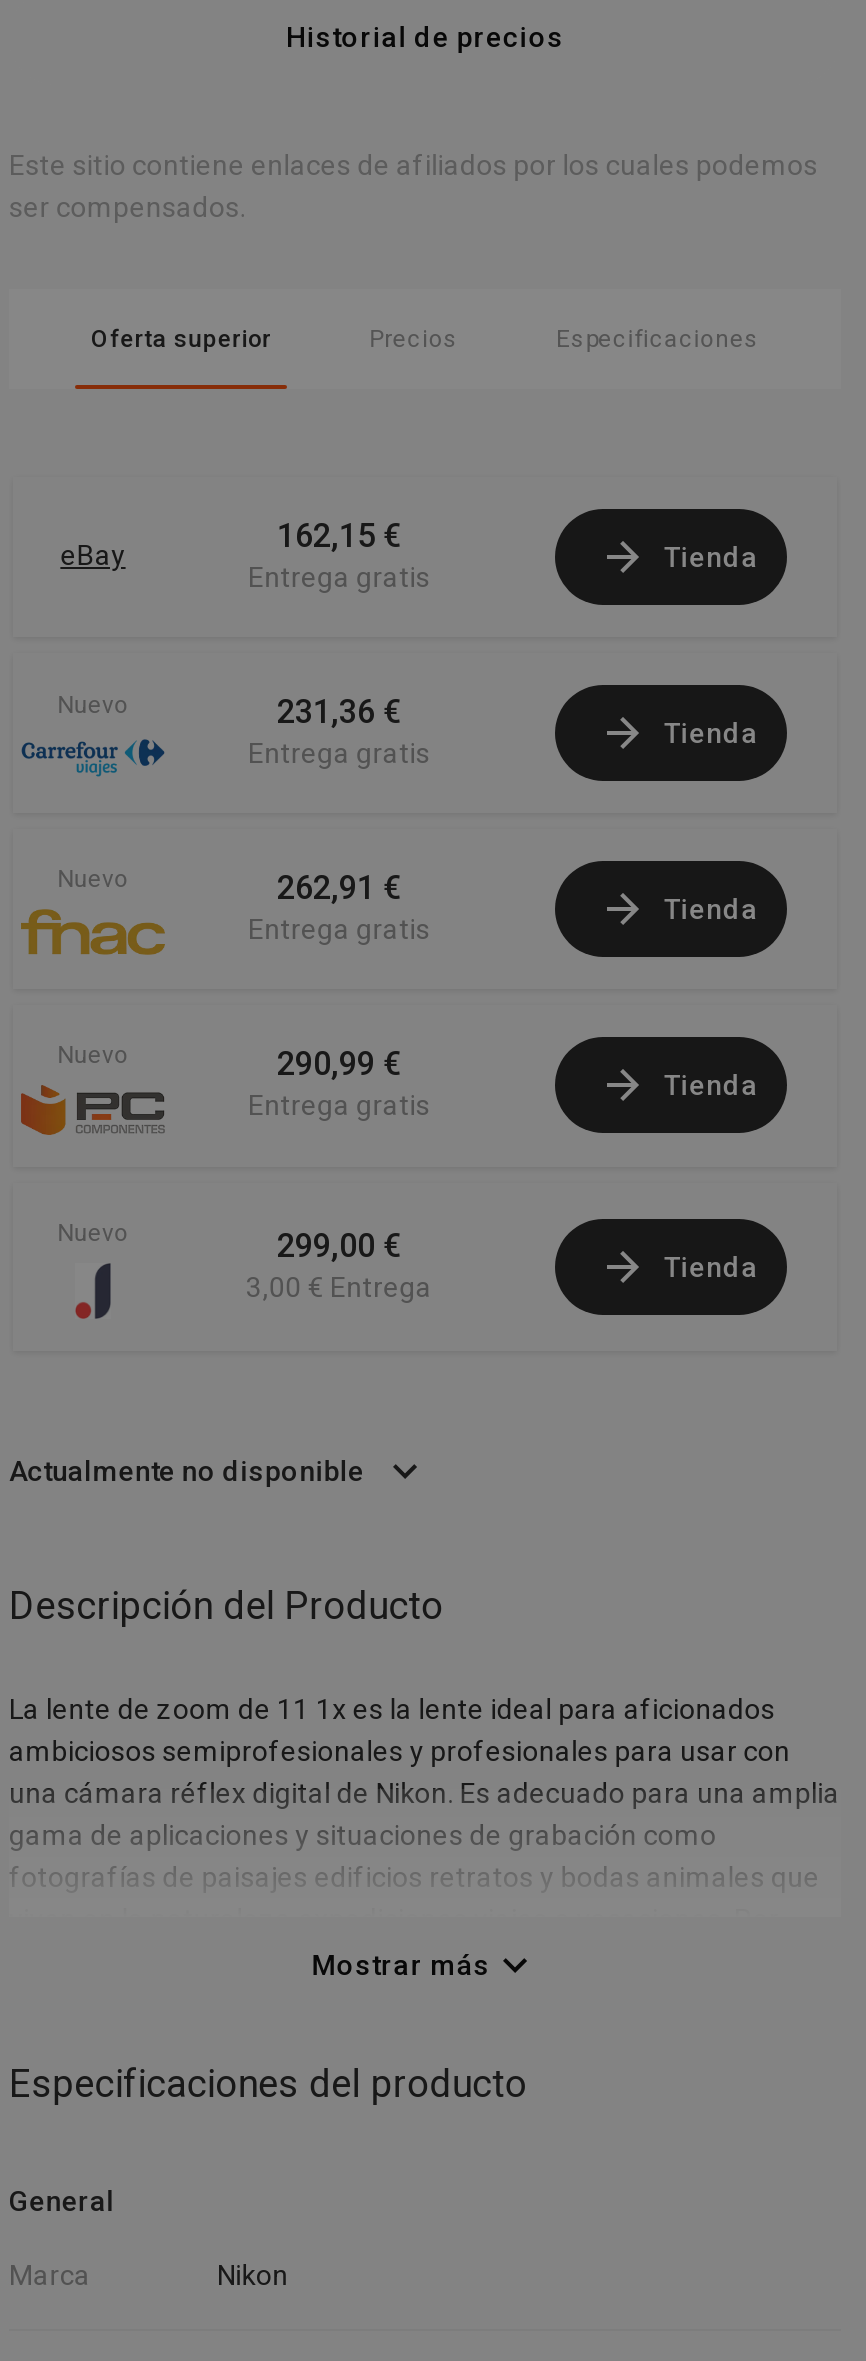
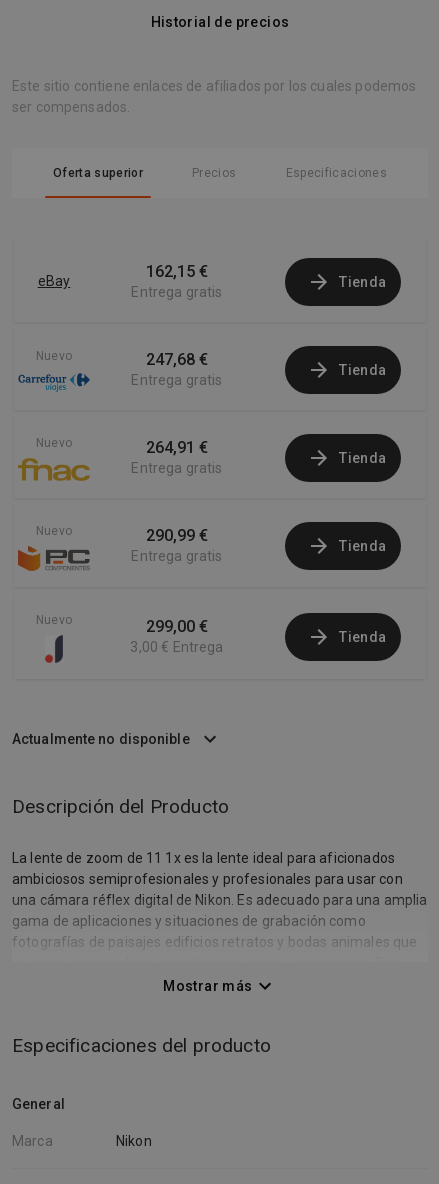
[277,693,401,731] 231,36 € -> [146,350,208,369] 247,68 €
[277,869,401,907] 262,91 € -> [146,438,208,457] 264,91 €

